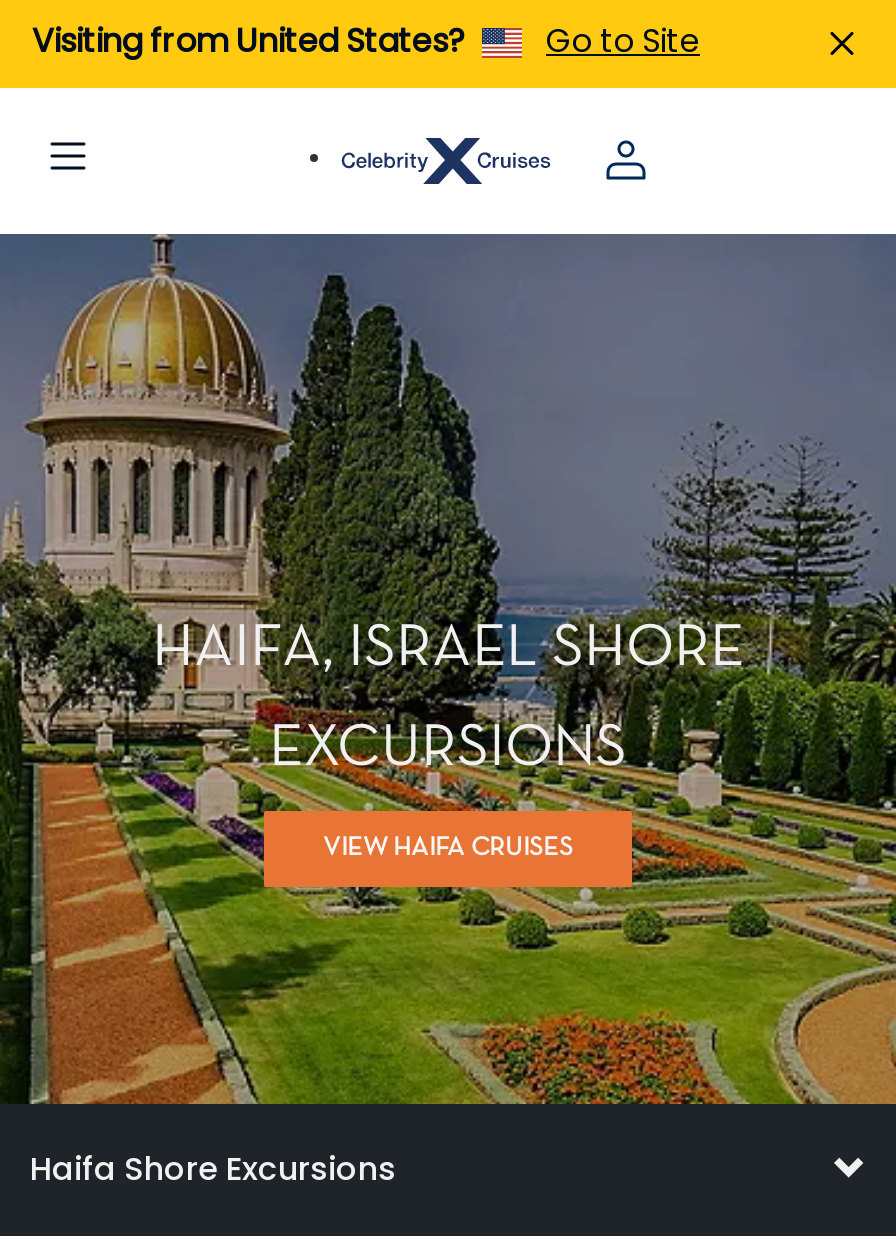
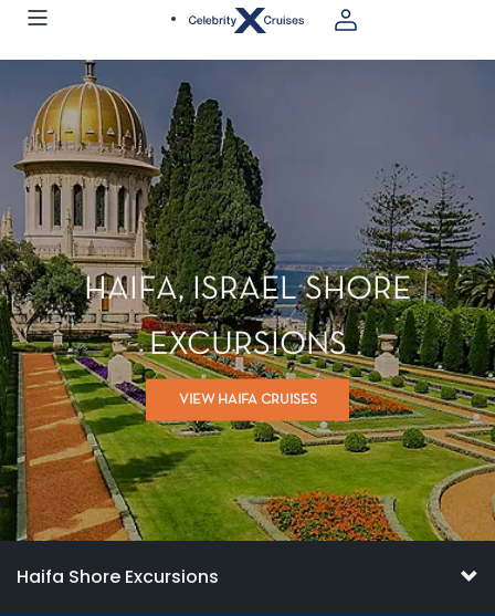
[32,18,700,64] Visiting from United States? | Go to Site -> none

